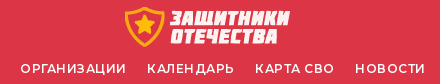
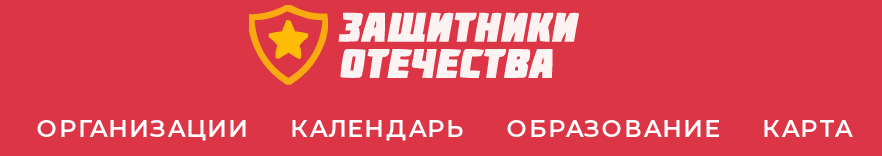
[255,61,426,76] КАРТА СВО | НОВОСТИ -> [507,113,853,143] ОБРАЗОВАНИЕ | КАРТА

